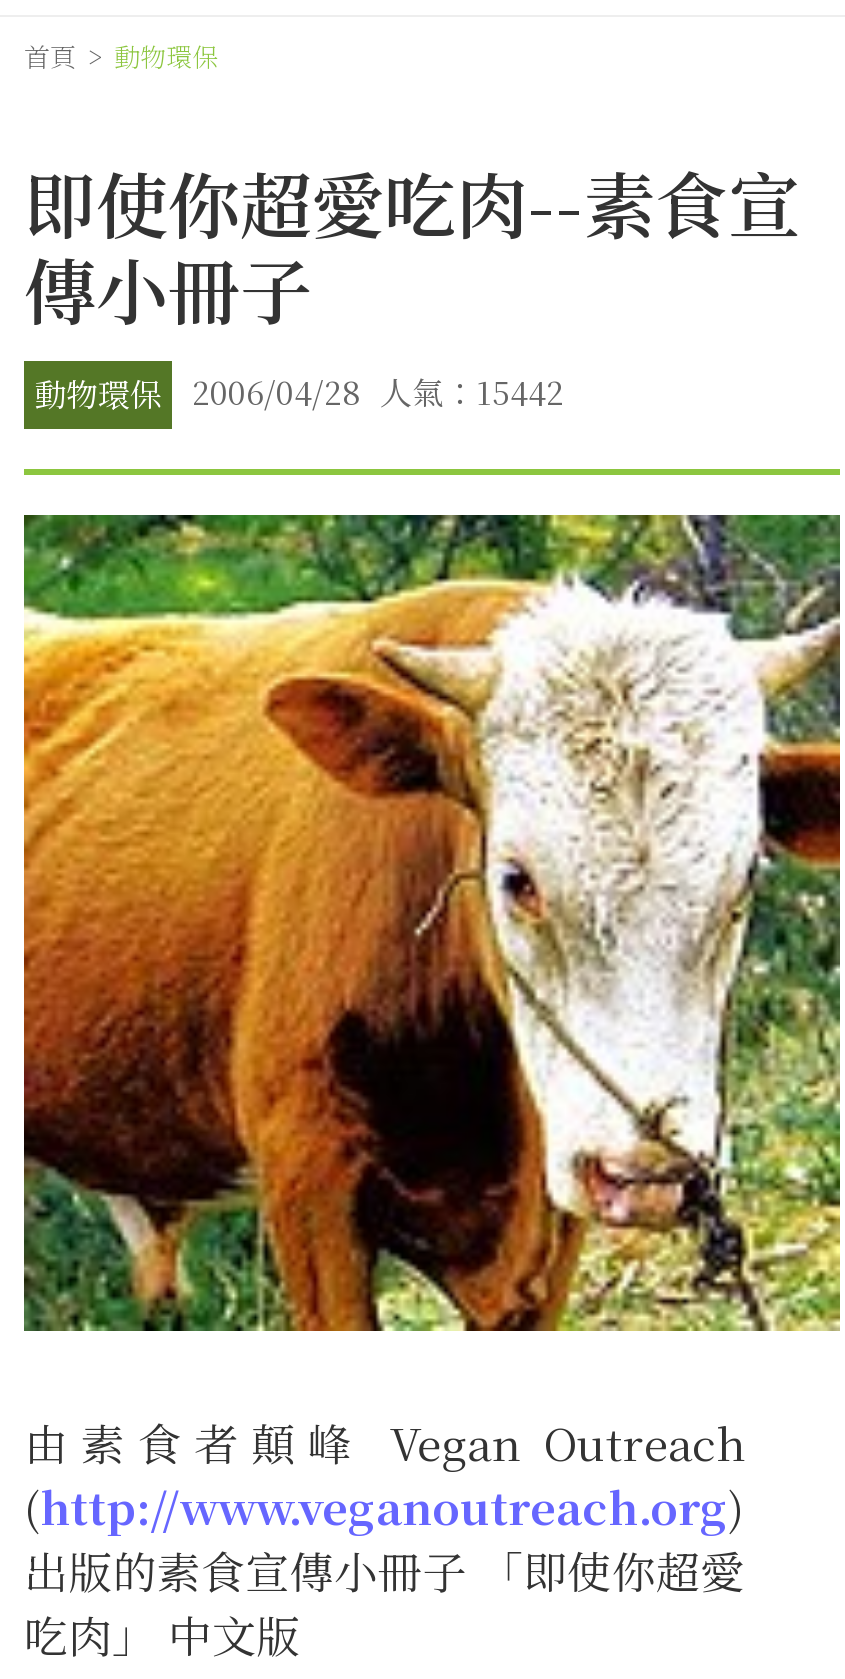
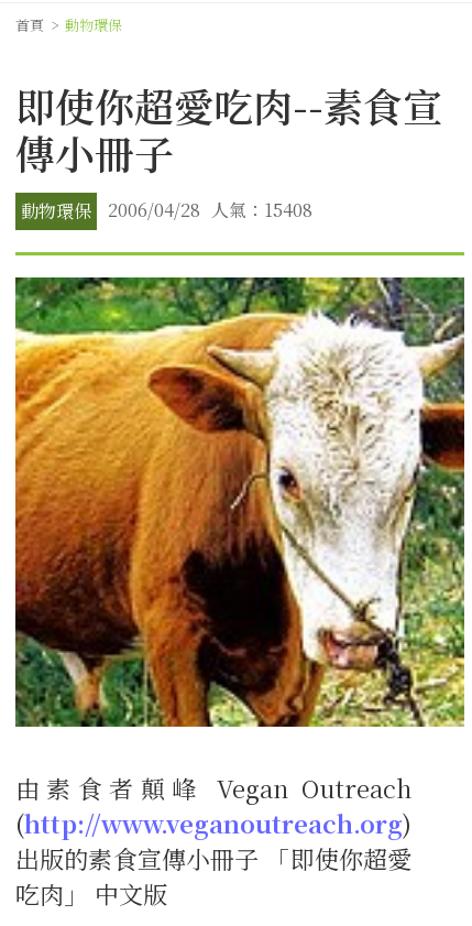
[34,369,564,417] 動物環保 2006/04/28 人氣：15442 -> [21,197,312,224] 動物環保 2006/04/28 人氣：15408

